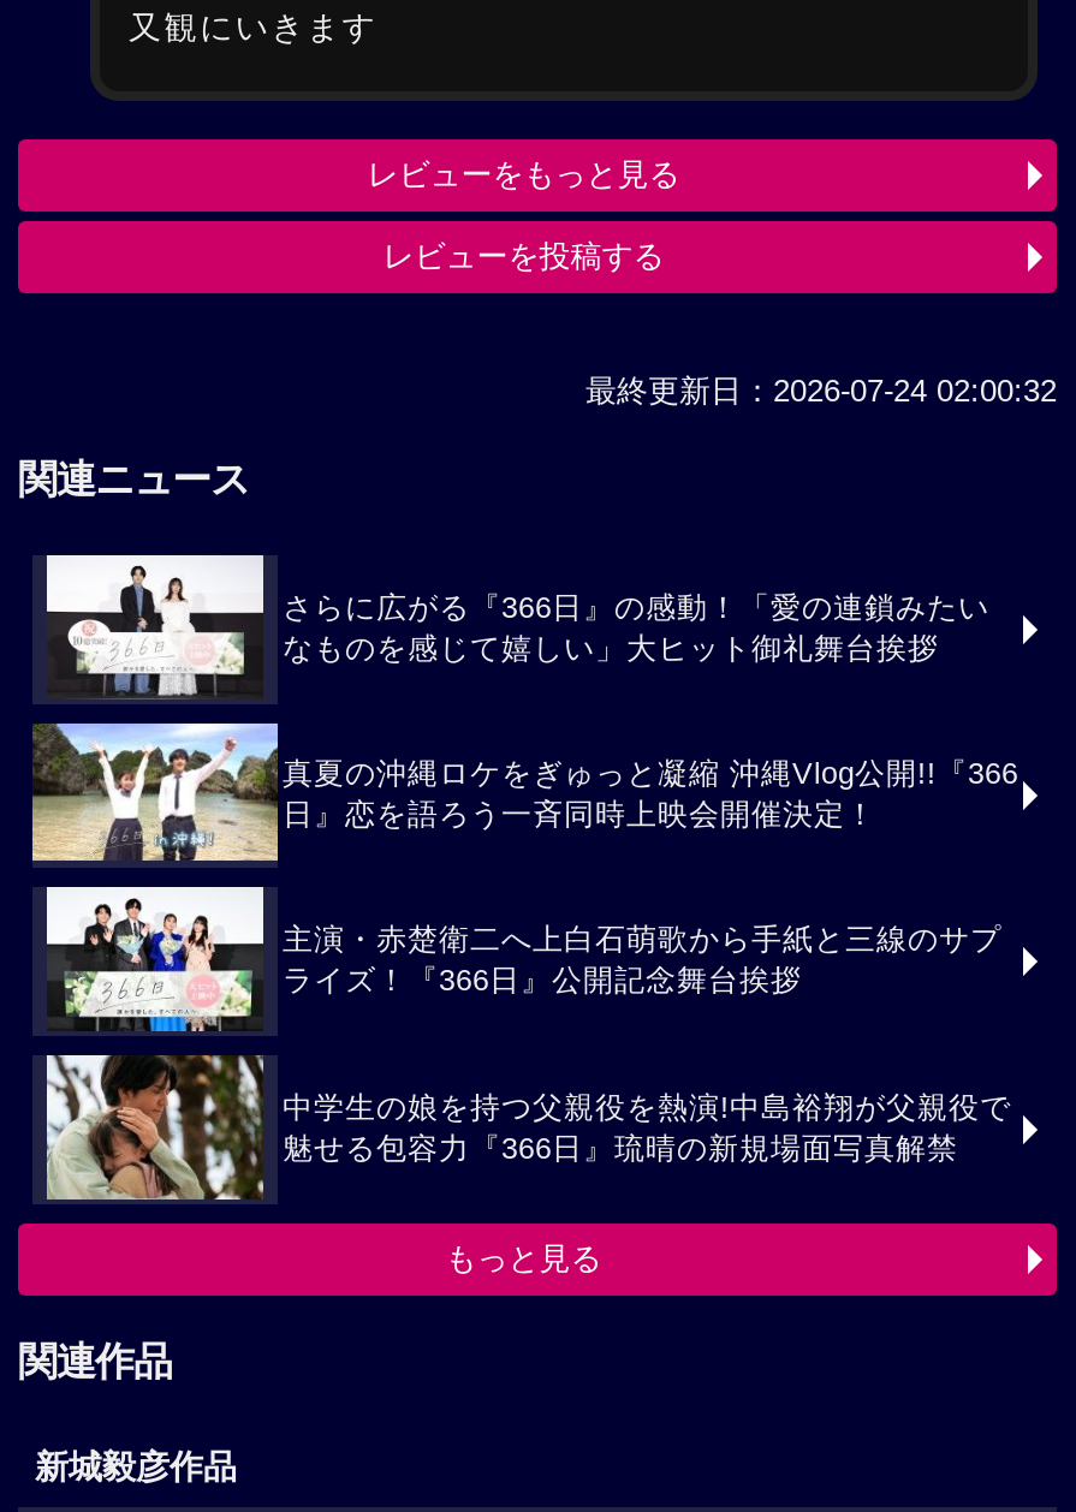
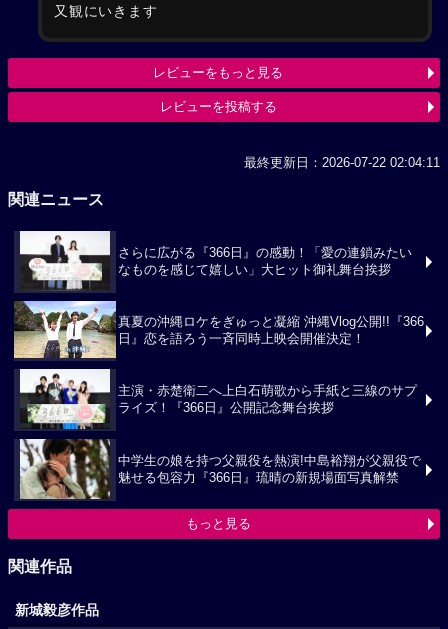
[585,373,1057,409] 最終更新日：2026-07-24 02:00:32 -> [244,155,440,170] 最終更新日：2026-07-22 02:04:11

